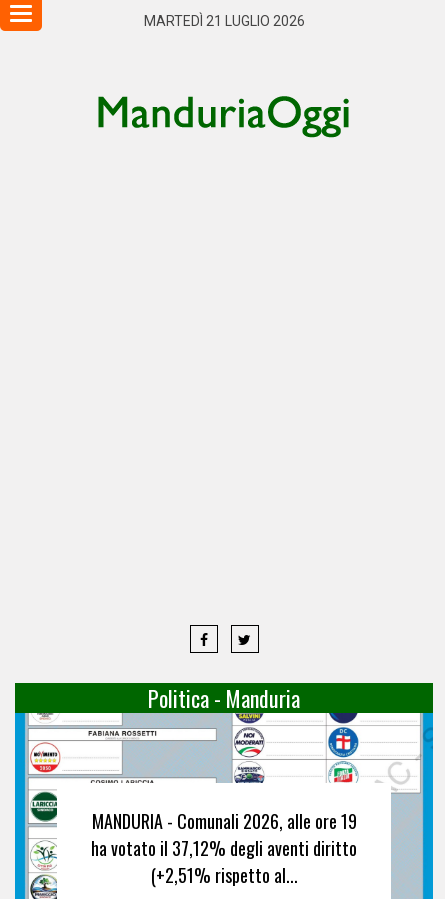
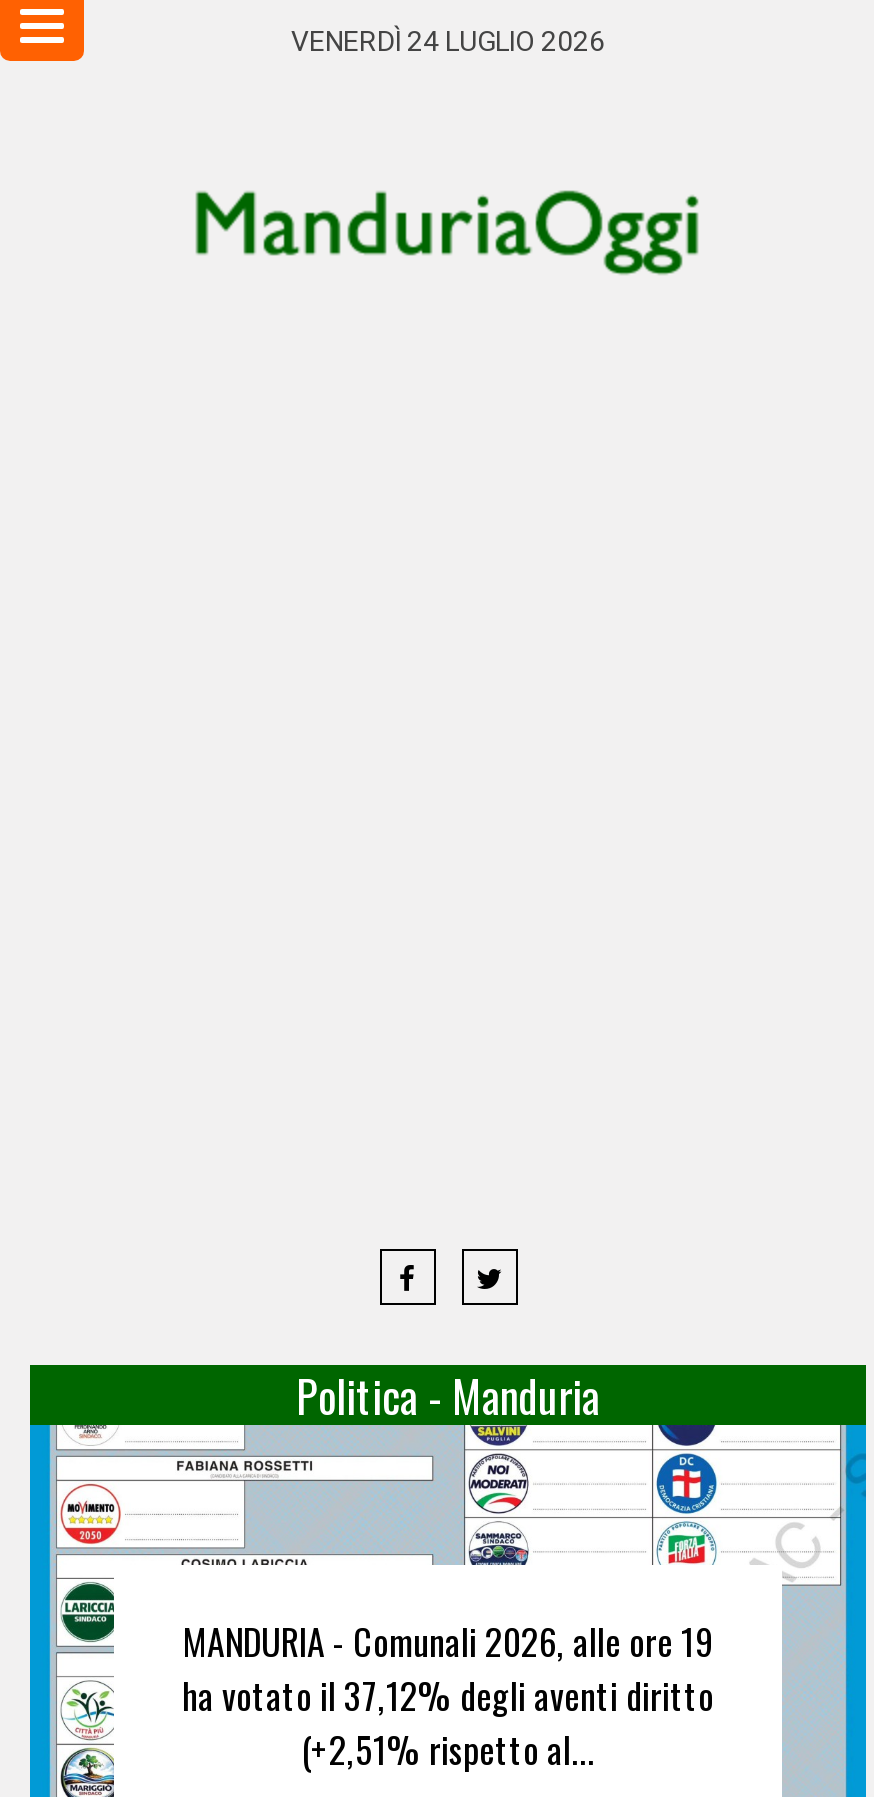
[143,13,304,29] MARTEDÌ 21 LUGLIO 2026 -> [291,25,605,57] VENERDÌ 24 LUGLIO 2026

